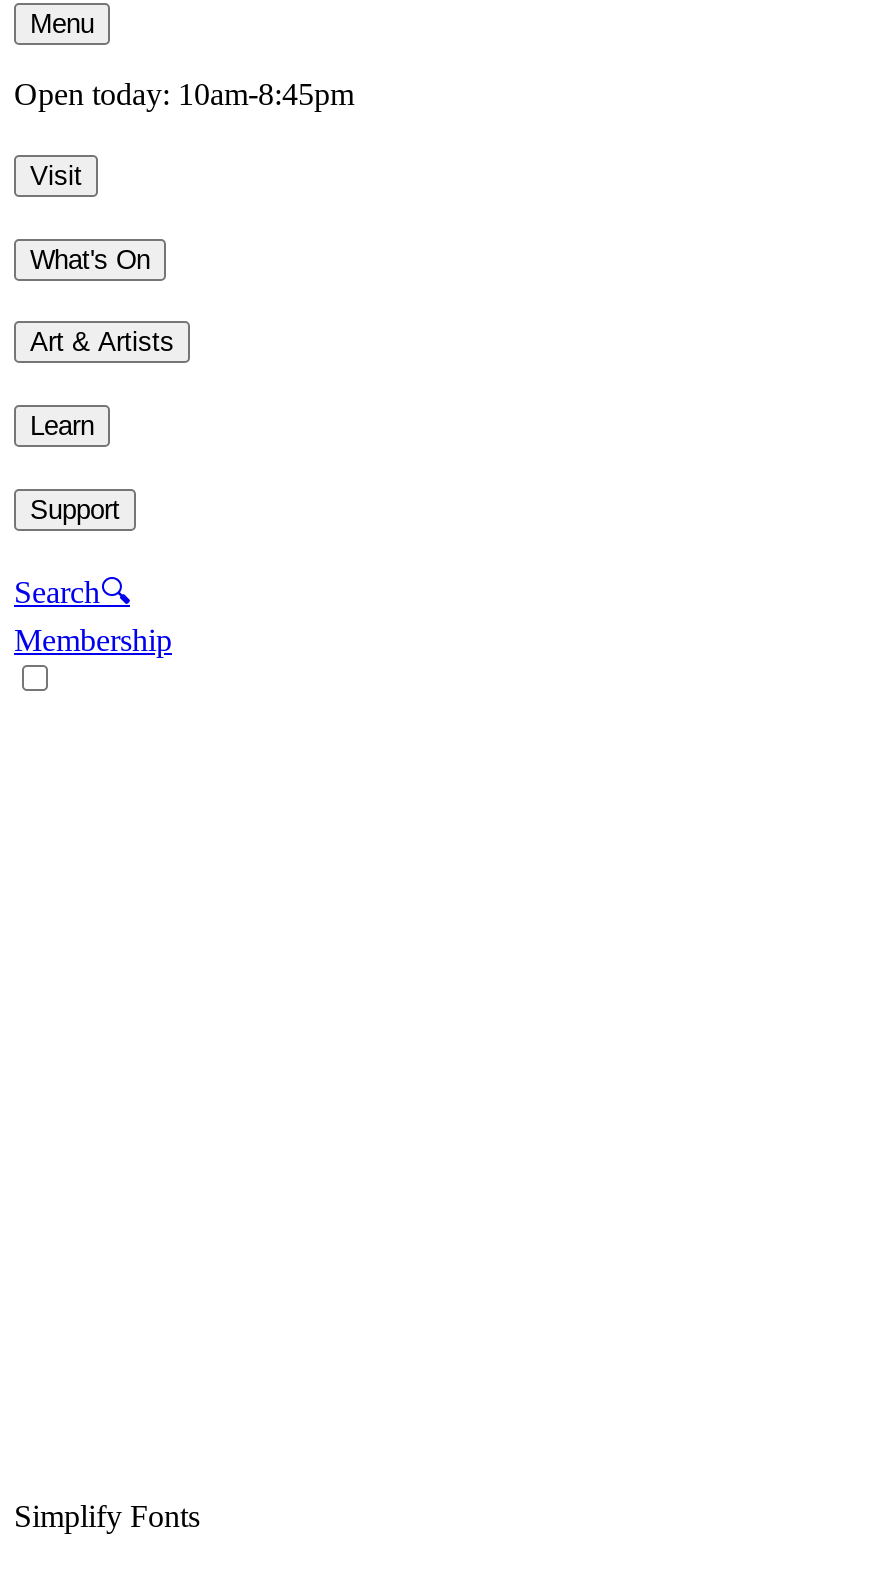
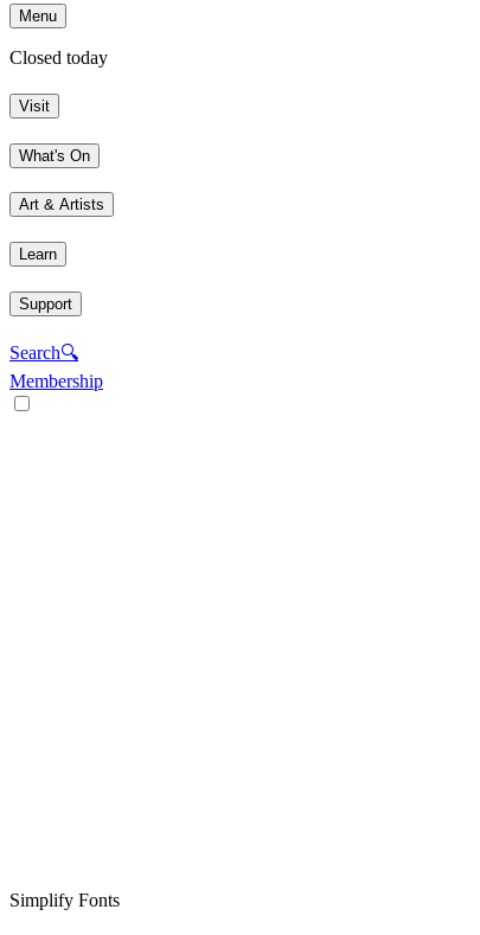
[14,78,354,112] Open today: 10am-8:45pm -> [9,48,108,68] Closed today

